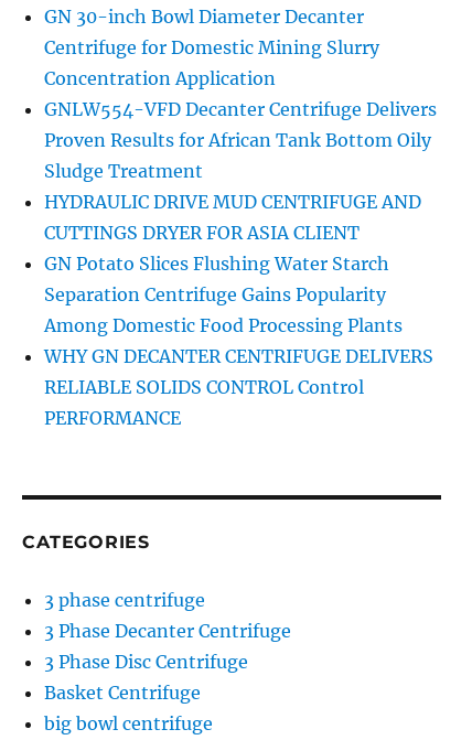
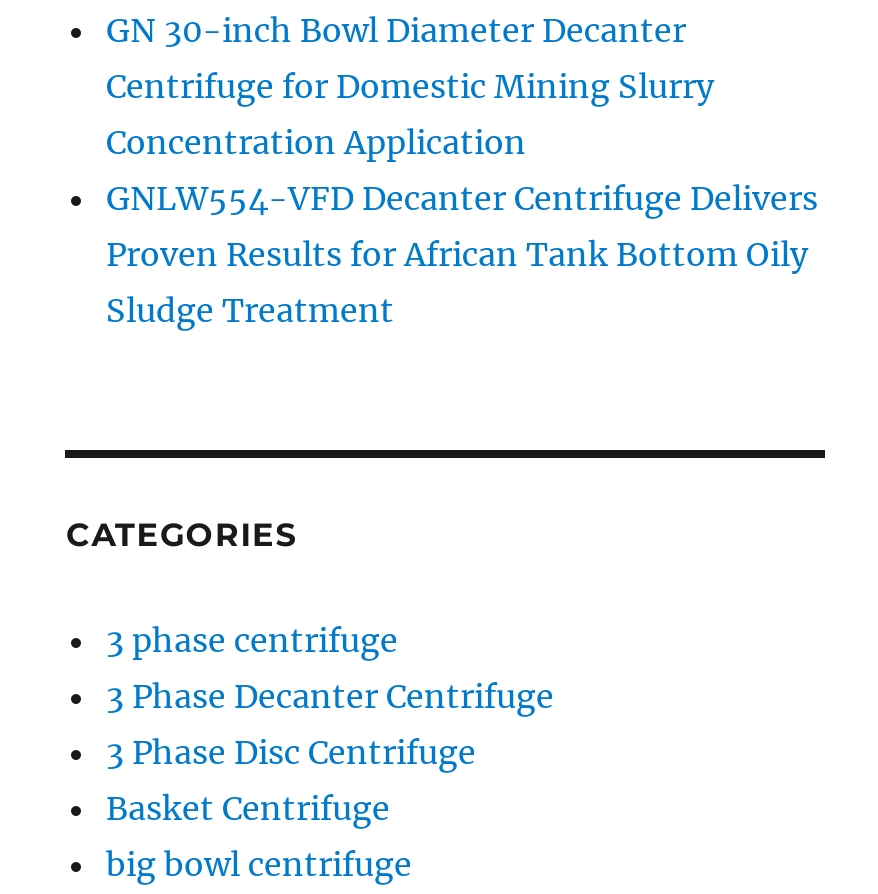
[45,191,434,429] HYDRAULIC DRIVE MUD CENTRIFUGE AND | CUTTINGS DRYER FOR ASIA CLIENT | GN Potato Slices Flushing Water Starch | Separation Centrifuge Gains Popularity | Among Domestic Food Processing Plants | WHY GN DECANTER CENTRIFUGE DELIVERS | RELIABLE SOLIDS CONTROL Control | PERFORMANCE -> none

